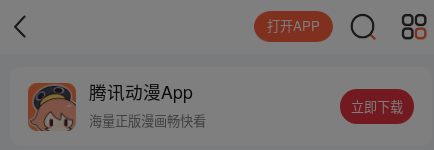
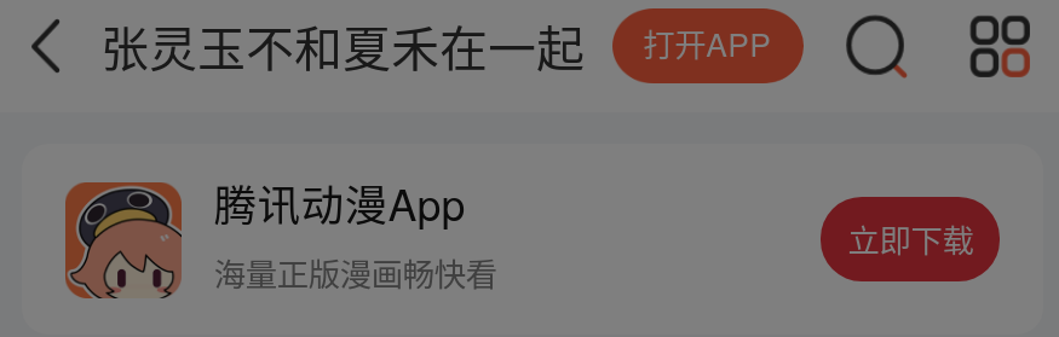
none -> [101,11,585,81] 张灵玉不和夏禾在一起

